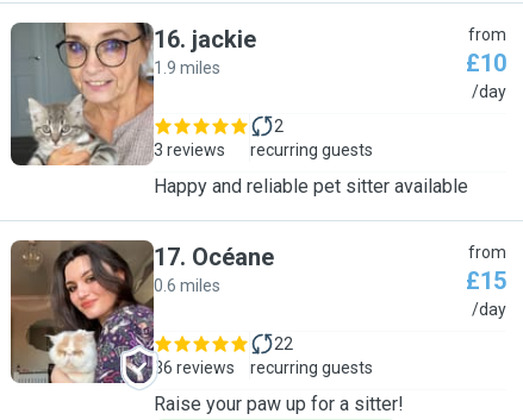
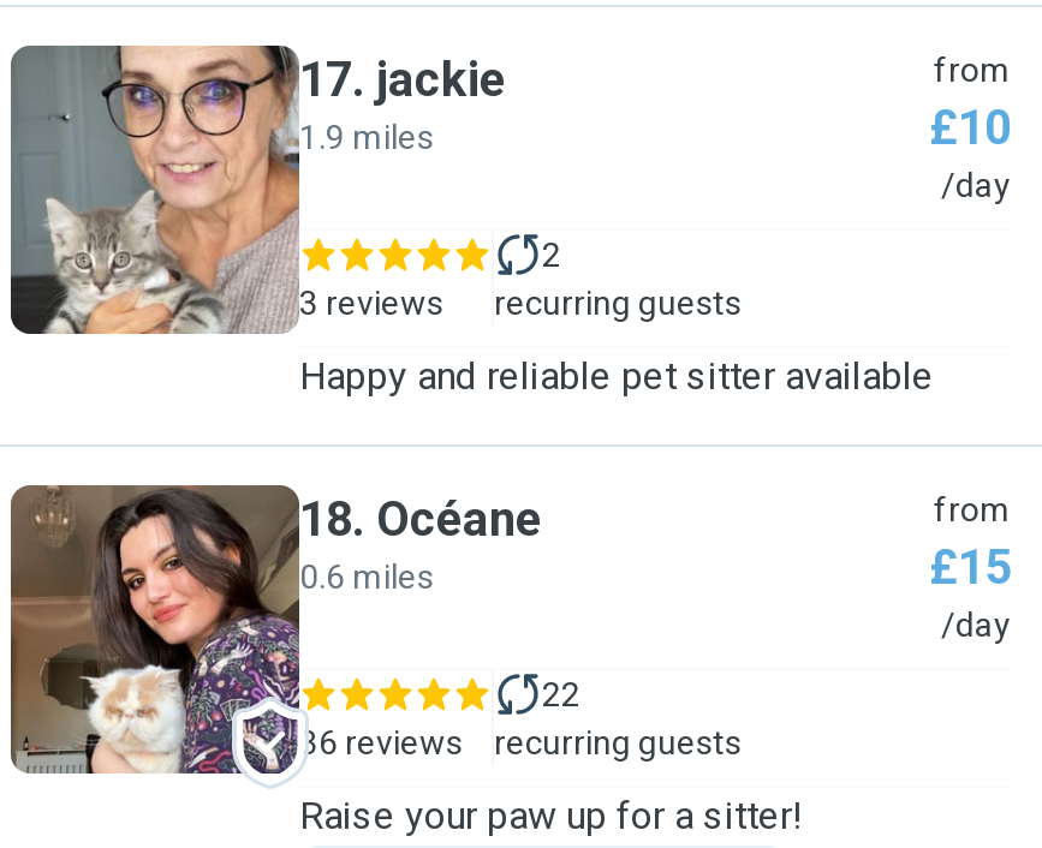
[154,25,256,54] 16. jackie -> [299,50,506,108] 17. jackie
[154,243,274,271] 17. Océane -> [299,490,542,548] 18. Océane

